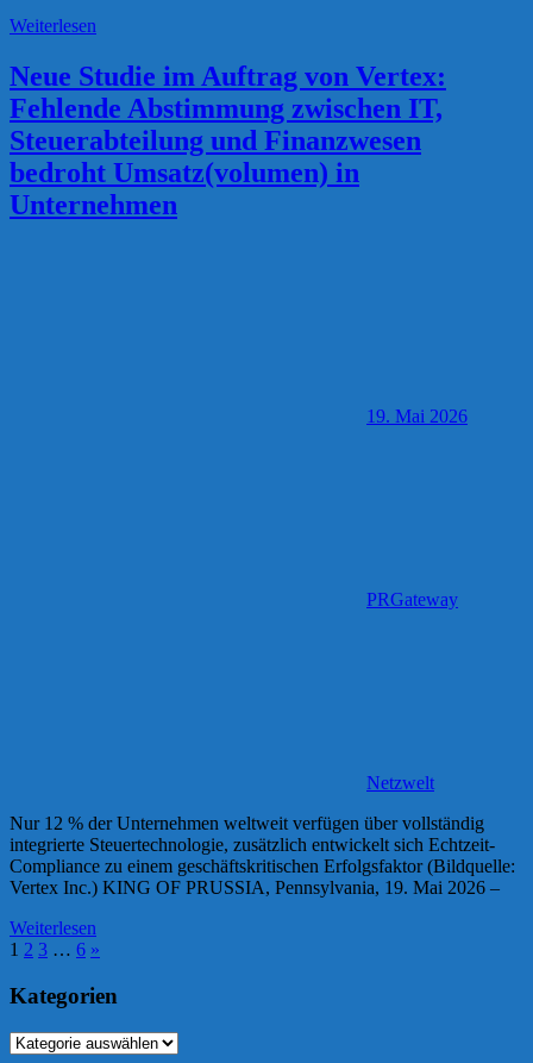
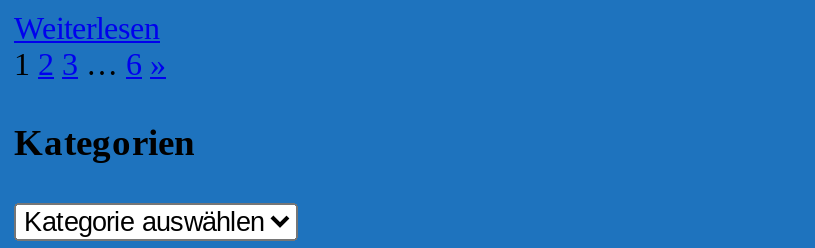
[10,60,446,220] Neue Studie im Auftrag von Vertex: | Fehlende Abstimmung zwischen IT, | Steuerabteilung und Finanzwesen | bedroht Umsatz(volumen) in | Unternehmen -> none
[366,406,468,427] 19. Mai 2026 -> none
[366,590,458,610] PRGateway -> none
[10,773,515,938] Netzwelt | Nur 12 % der Unternehmen weltweit verfügen über vollständig | integrierte Steuertechnologie, zusätzlich entwickelt sich Echtzeit- | Compliance zu einem geschäftskritischen Erfolgsfaktor (Bildquelle: | Vertex Inc.) KING OF PRUSSIA, Pennsylvania, 19. Mai 2026 – | Weiterlesen -> none

